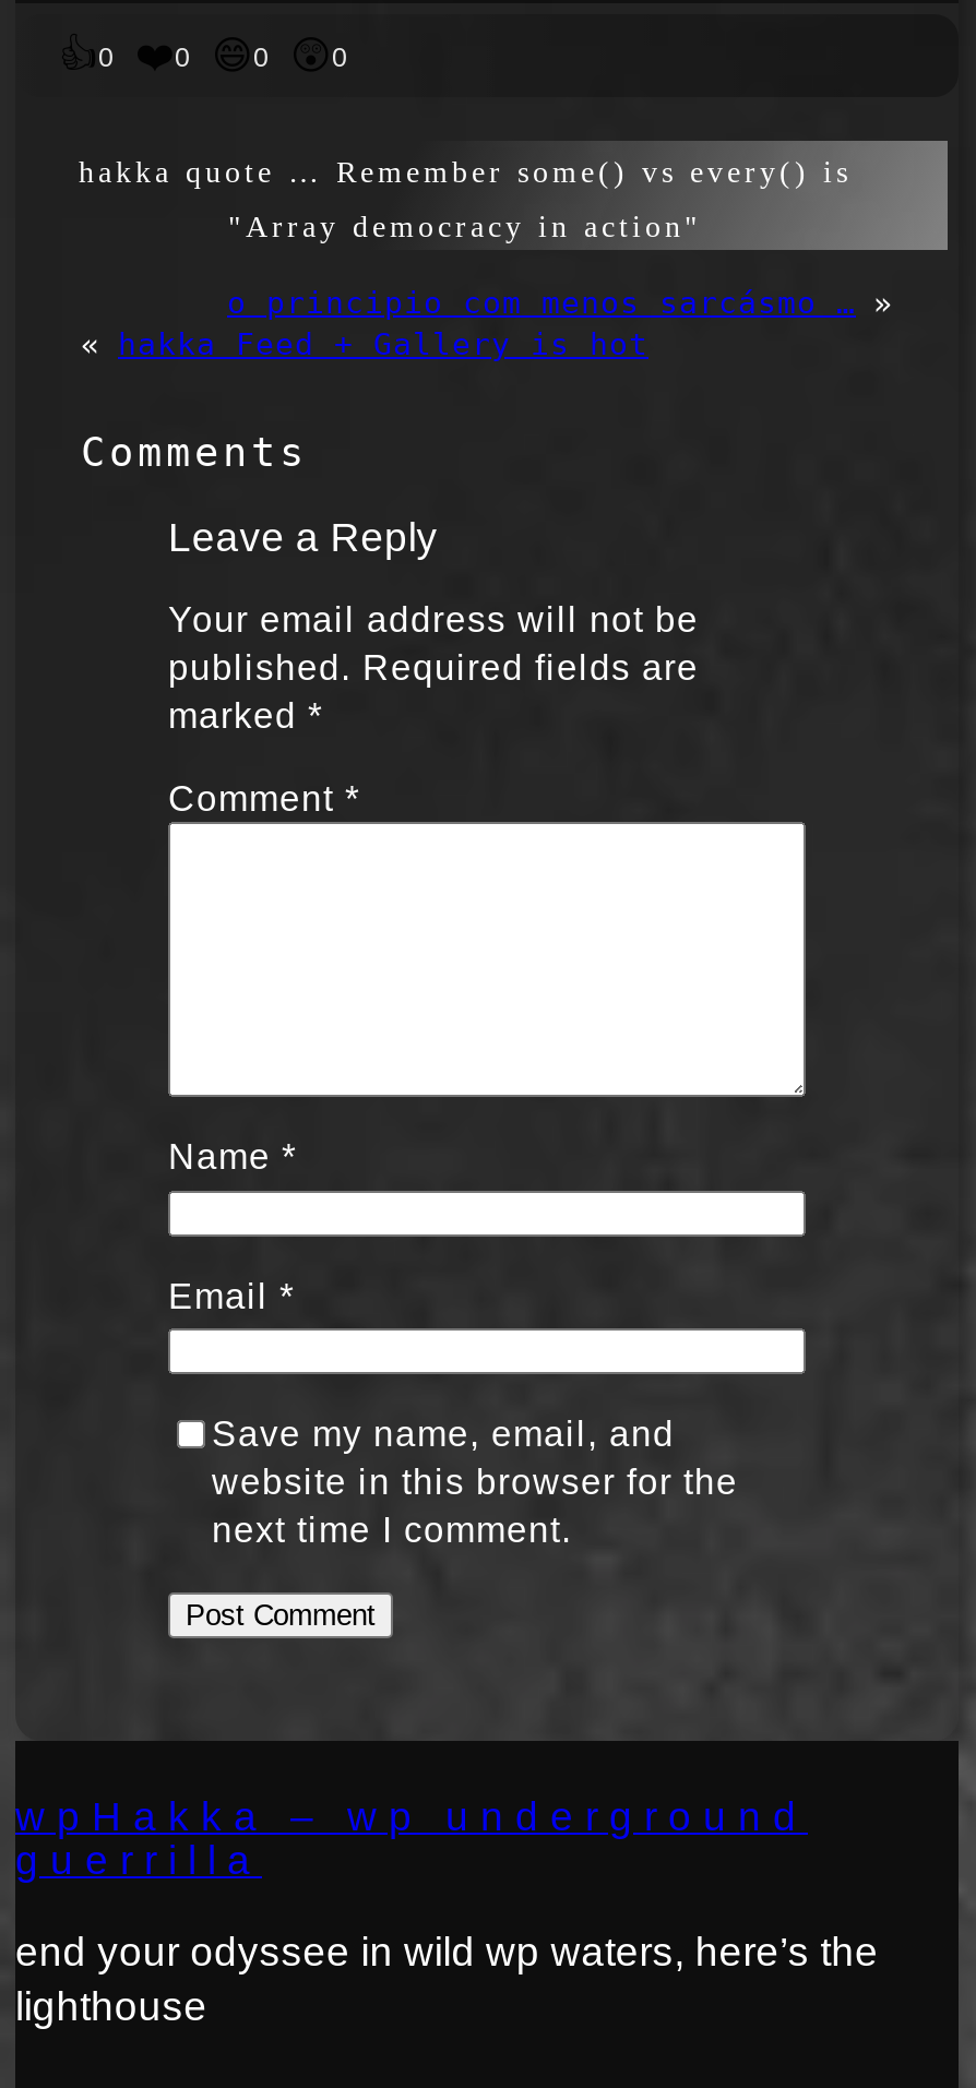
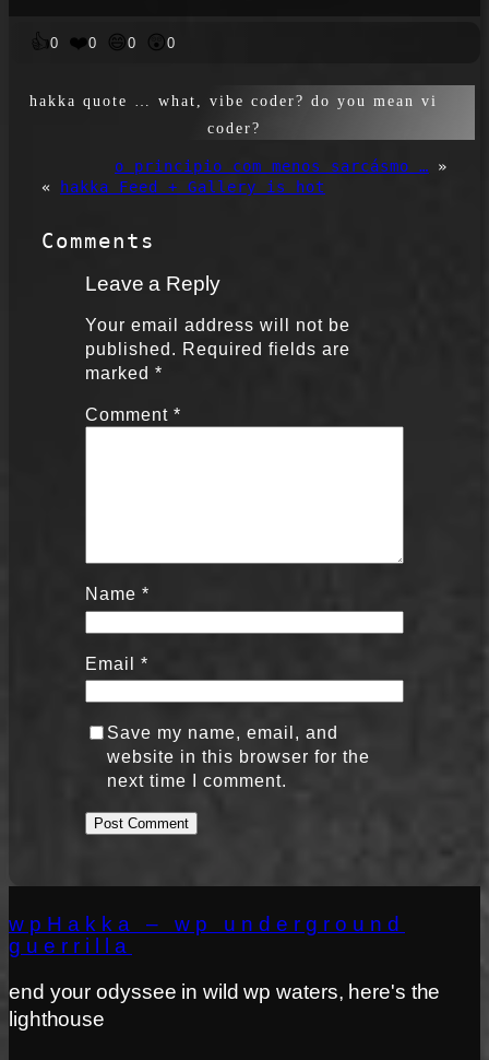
[79,156,852,189] hakka quote … Remember some() vs every() is -> [29,93,438,109] hakka quote … what, vibe coder? do you mean vi
[228,211,702,244] "Array democracy in action" -> [207,120,260,137] coder?
[15,1928,879,1973] end your odyssee in wild wp waters, here’s the -> [9,980,440,1003] end your odyssee in wild wp waters, here's the

